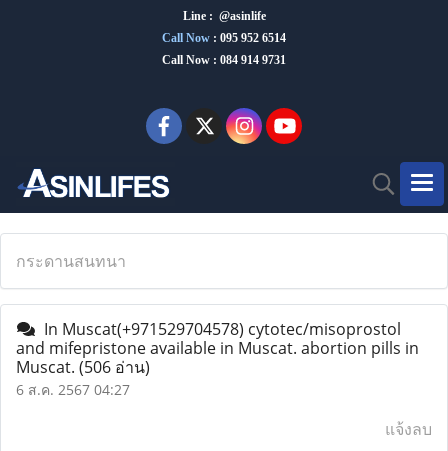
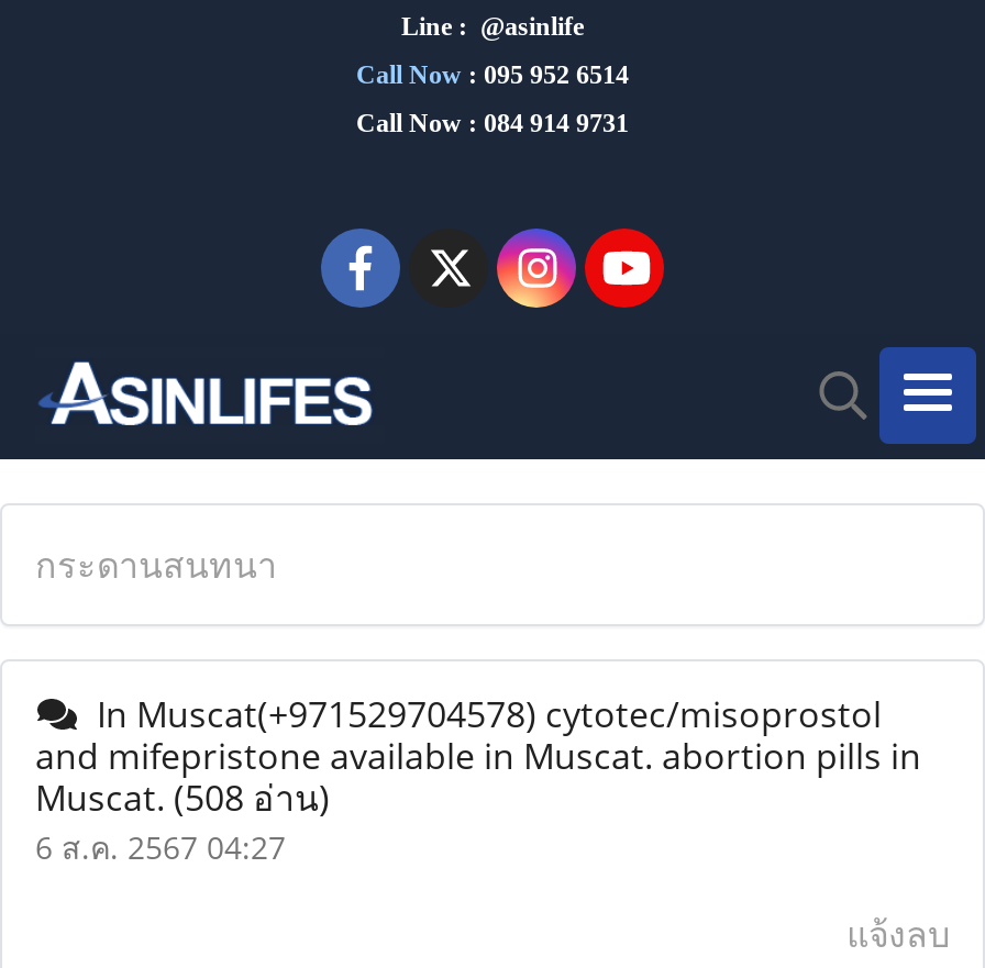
[16,356,150,378] Muscat. (506 อ่าน) -> [35,774,330,822] Muscat. (508 อ่าน)

